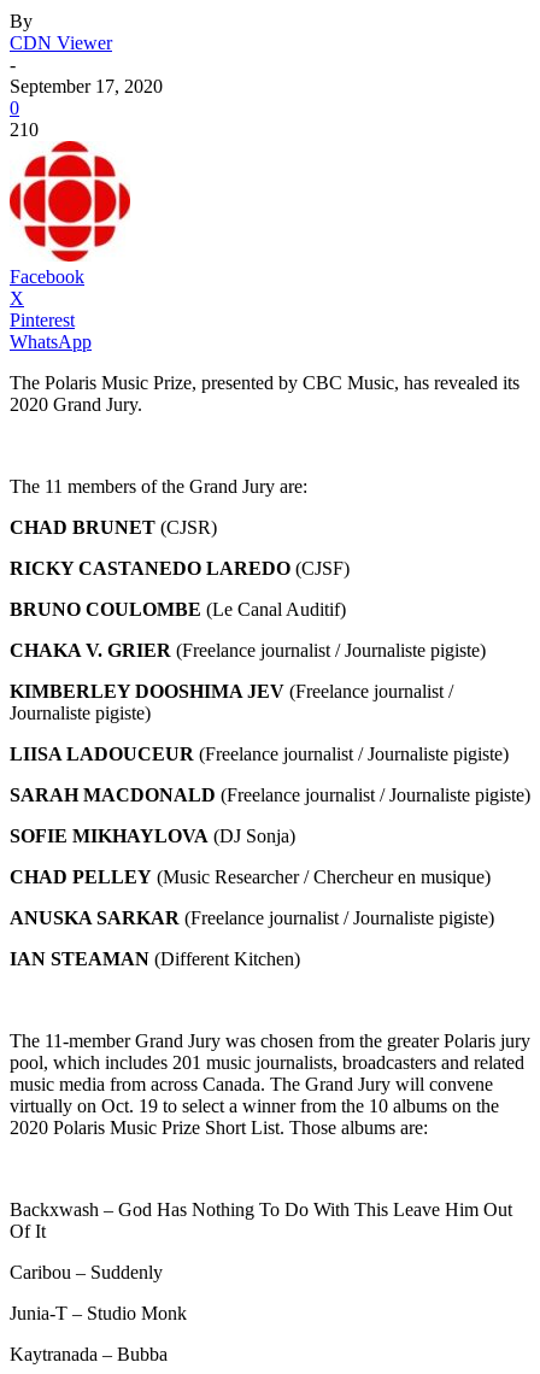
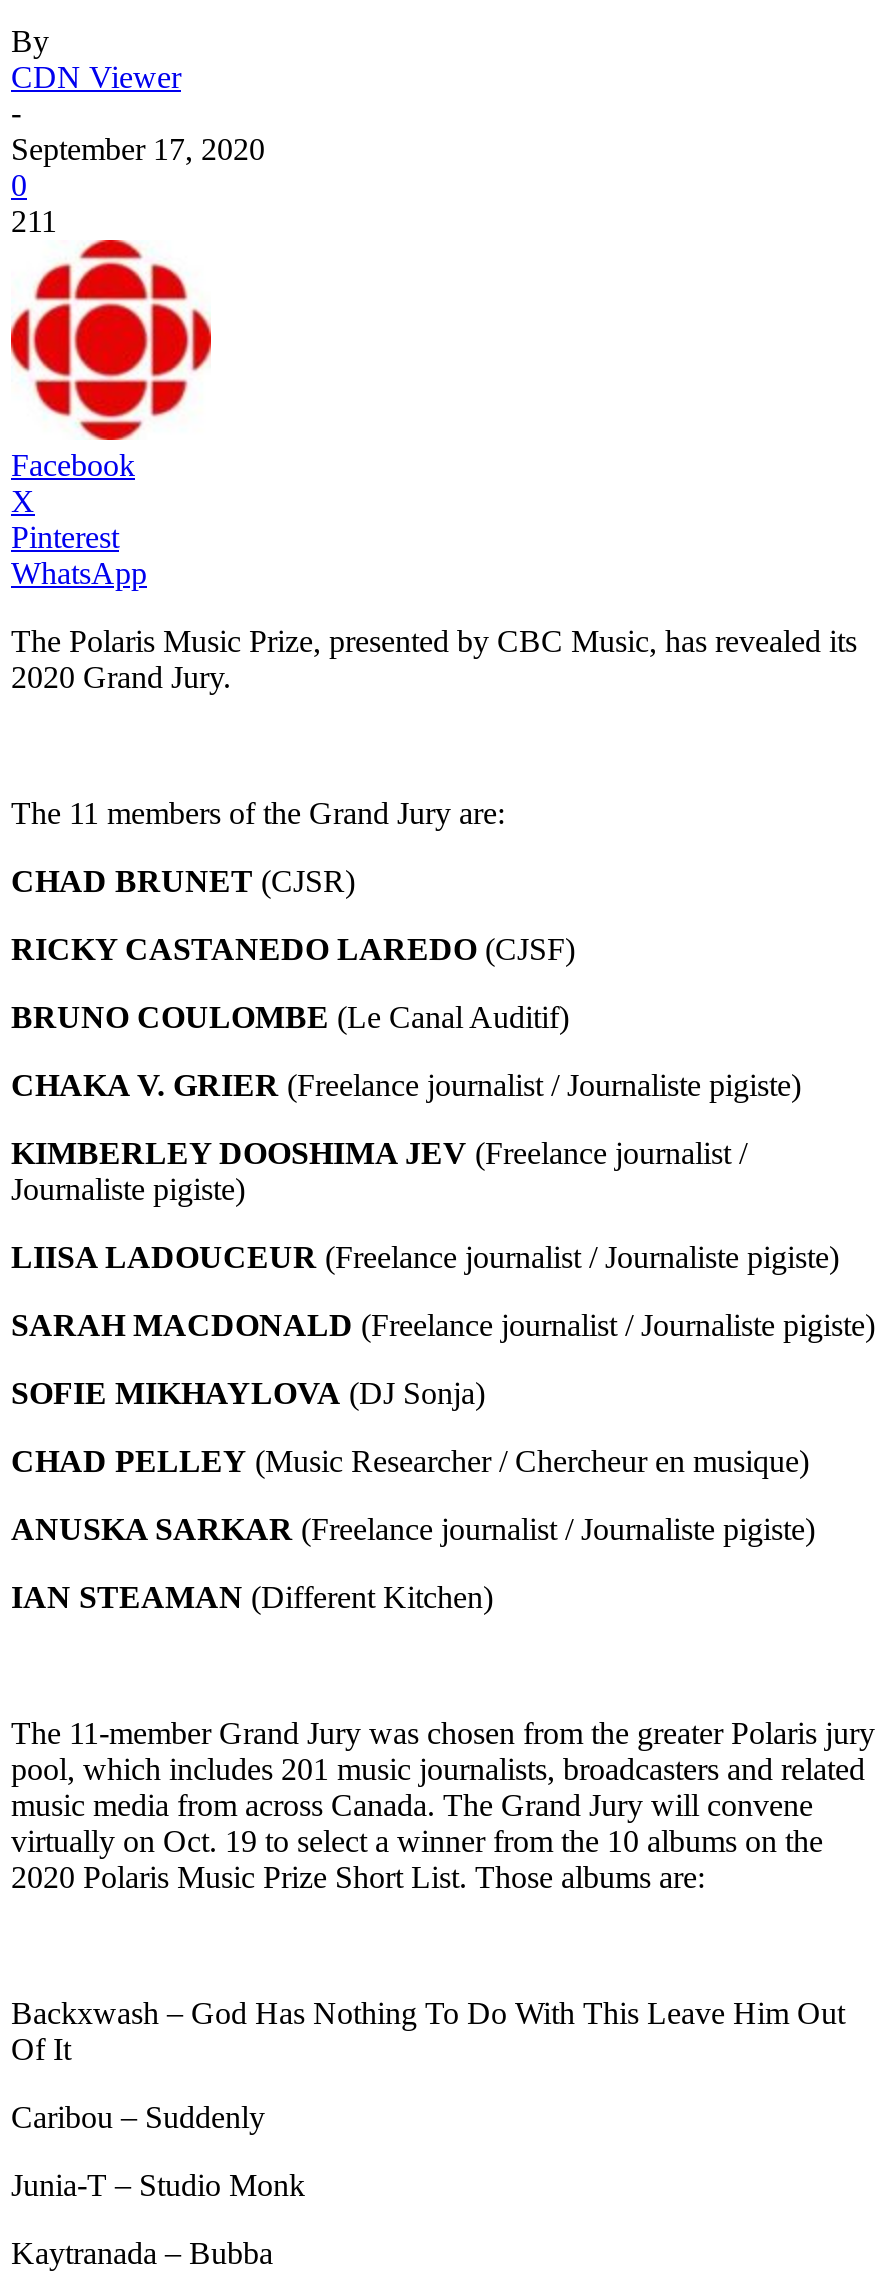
[10,119,39,140] 210 -> [11,204,57,238] 211

